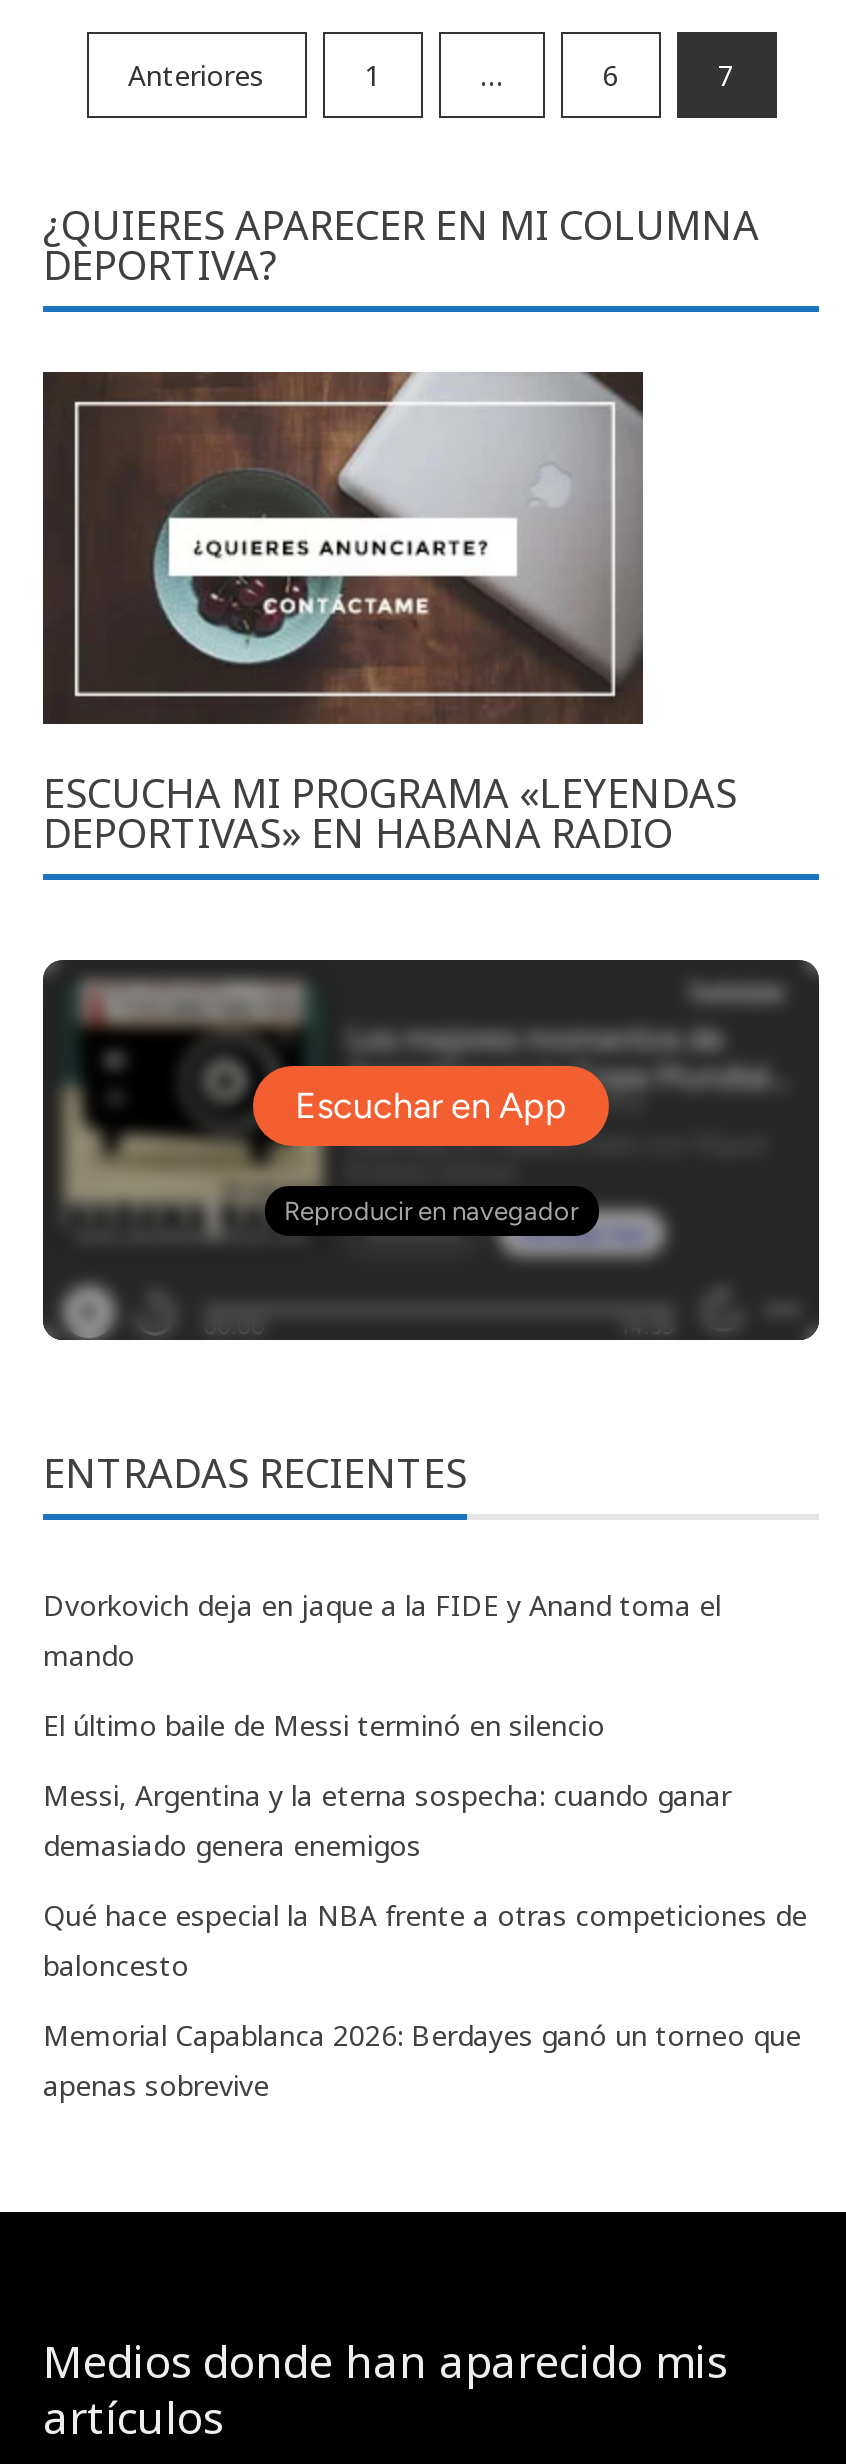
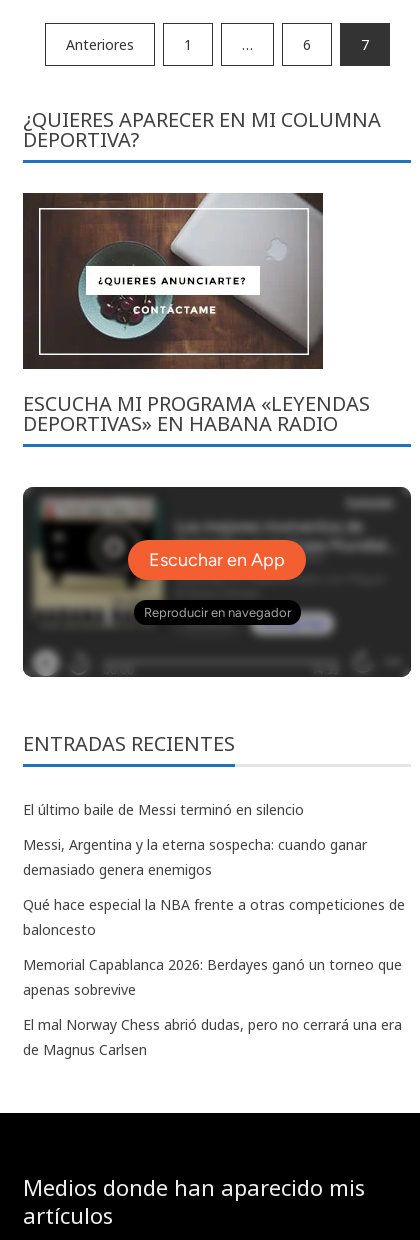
[43,1586,721,1674] Dvorkovich deja en jaque a la FIDE y Anand toma el | mando -> none
moved [43,1706,807,2104] -> [23,800,405,999]: El último baile de Messi terminó en silencio | Messi, Argentina y la eterna sospecha: cuando ganar | demasiado genera enemigos | Qué hace especial la NBA frente a otras competiciones de | baloncesto | Memorial Capablanca 2026: Berdayes ganó un torneo que | apenas sobrevive
none -> [23,1015,402,1059] El mal Norway Chess abrió dudas, pero no cerrará una era | de Magnus Carlsen

